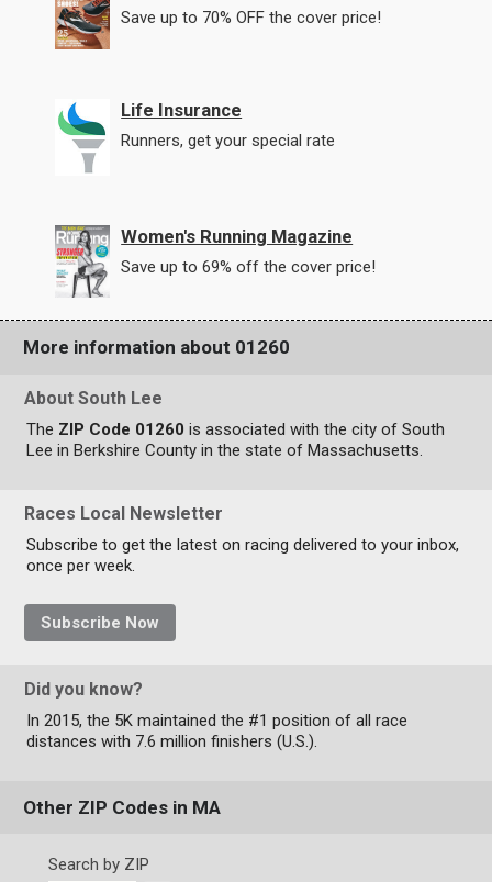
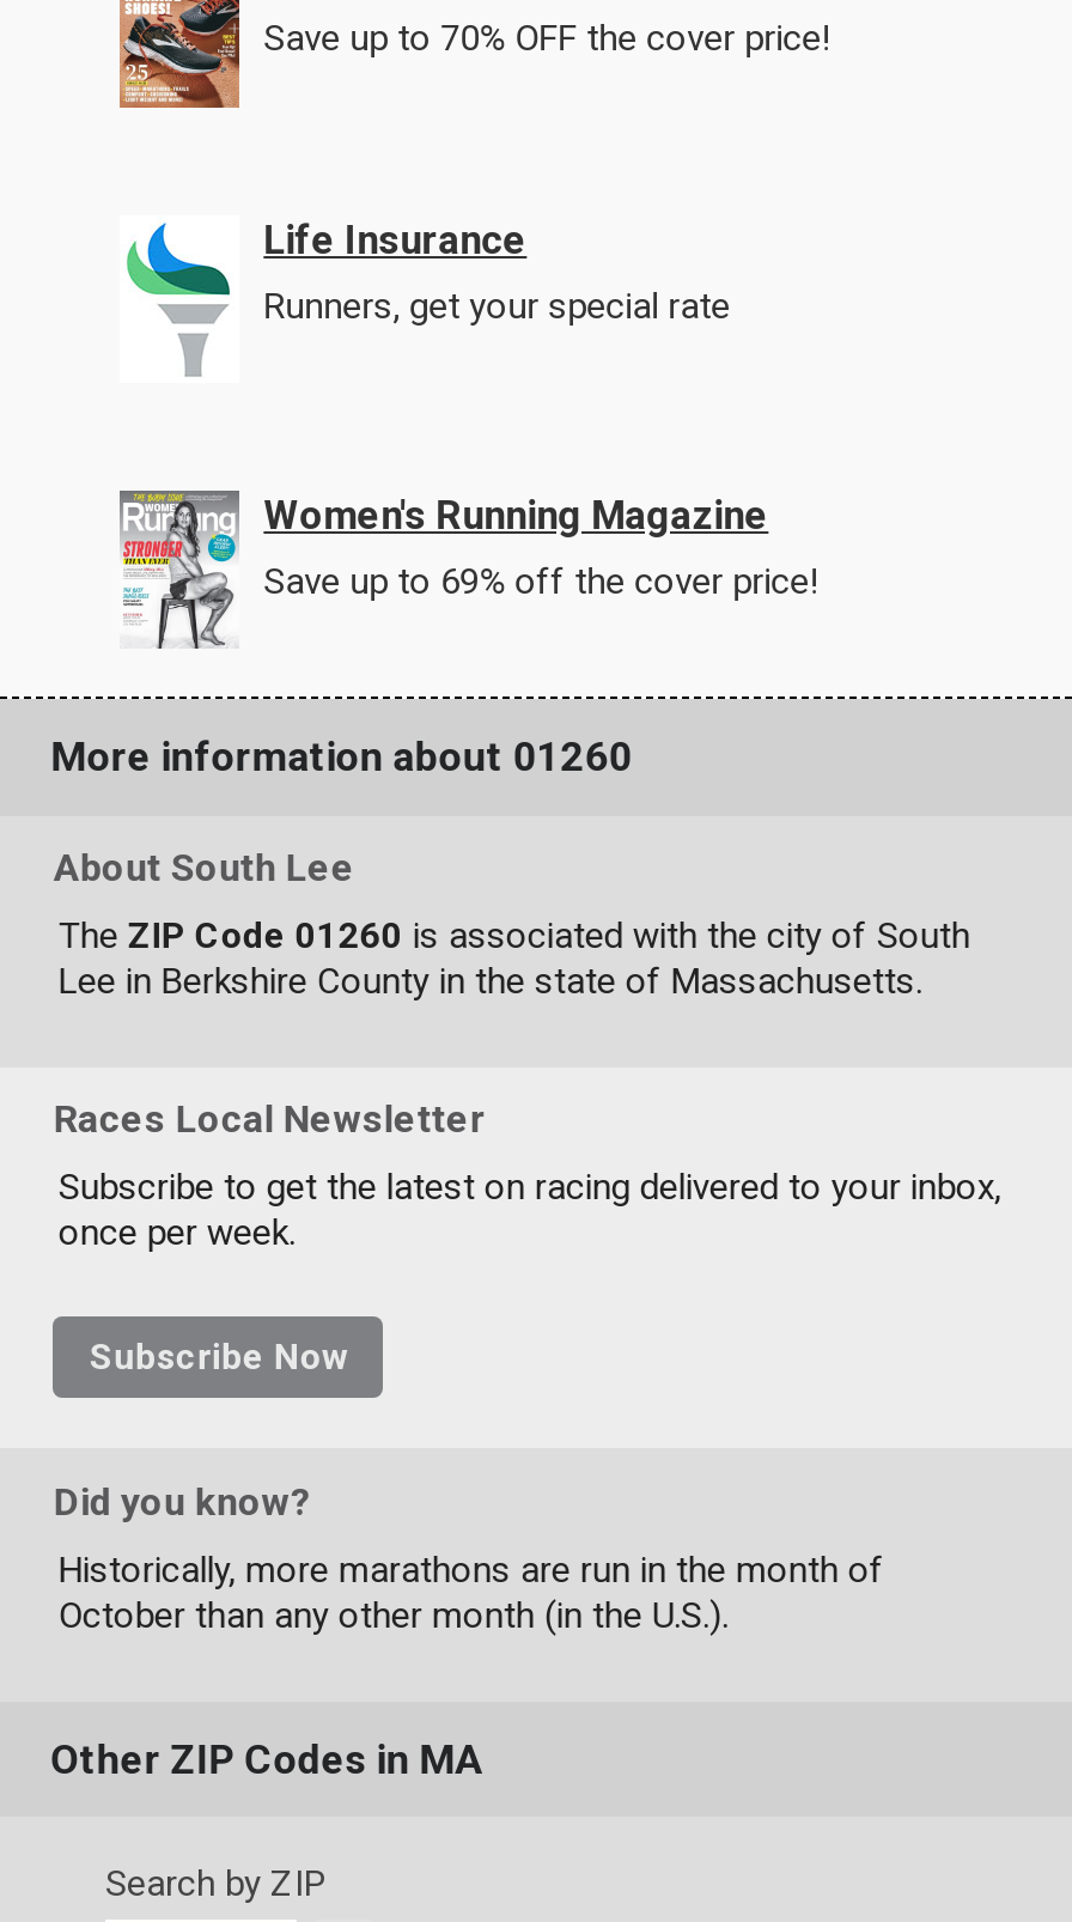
[27,710,408,751] In 2015, the 5K maintained the #1 position of all race | distances with 7.6 million finishers (U.S.). -> [58,1548,884,1636] Historically, more marathons are run in the month of | October than any other month (in the U.S.).

